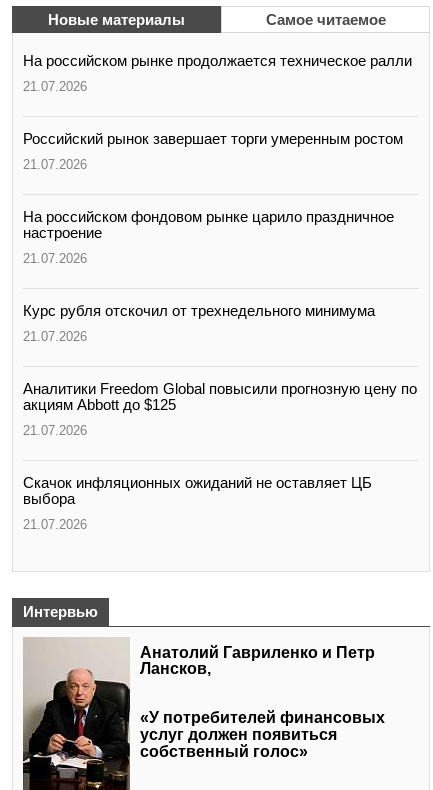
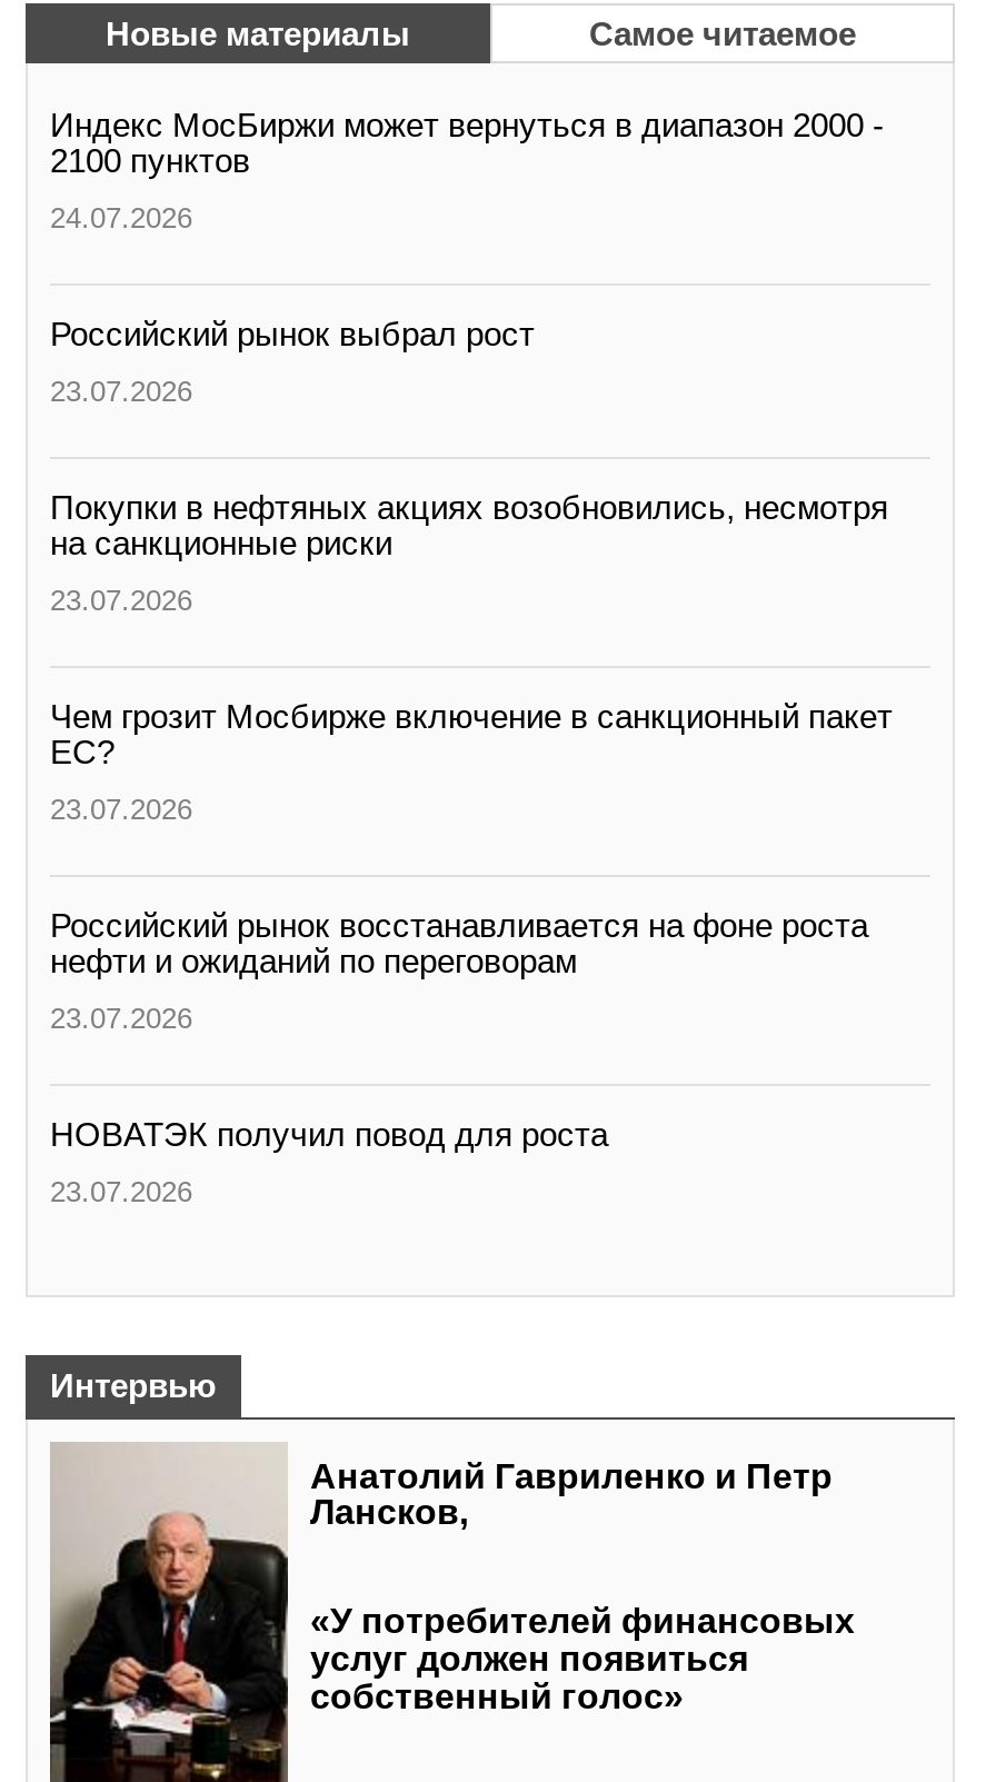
[23,52,412,69] На российском рынке продолжается техническое ралли -> [50,105,884,179] Индекс МосБиржи может вернуться в диапазон 2000 - | 2100 пунктов
[23,79,87,94] 21.07.2026 -> [50,201,192,234] 24.07.2026
[23,130,403,147] Российский рынок завершает торги умеренным ростом -> [50,314,535,352] Российский рынок выбрал рост
[23,157,87,172] 21.07.2026 -> [50,374,192,408] 23.07.2026
[23,208,394,241] На российском фондовом рынке царило праздничное | настроение -> [50,488,888,561] Покупки в нефтяных акциях возобновились, несмотря | на санкционные риски
[23,251,87,266] 21.07.2026 -> [50,583,192,617] 23.07.2026
[23,302,375,319] Курс рубля отскочил от трехнедельного минимума -> [50,697,893,770] Чем грозит Мосбирже включение в санкционный пакет | ЕС?
[23,329,87,344] 21.07.2026 -> [50,792,192,826] 23.07.2026
[23,380,417,413] Аналитики Freedom Global повысили прогнозную цену по | акциям Abbott до $125 -> [50,906,868,979] Российский рынок восстанавливается на фоне роста | нефти и ожиданий по переговорам
[23,423,87,438] 21.07.2026 -> [50,1001,192,1035] 23.07.2026
[23,474,372,507] Скачок инфляционных ожиданий не оставляет ЦБ | выбора -> [50,1115,608,1152] НОВАТЭК получил повод для роста
[23,517,87,532] 21.07.2026 -> [50,1175,192,1208] 23.07.2026

